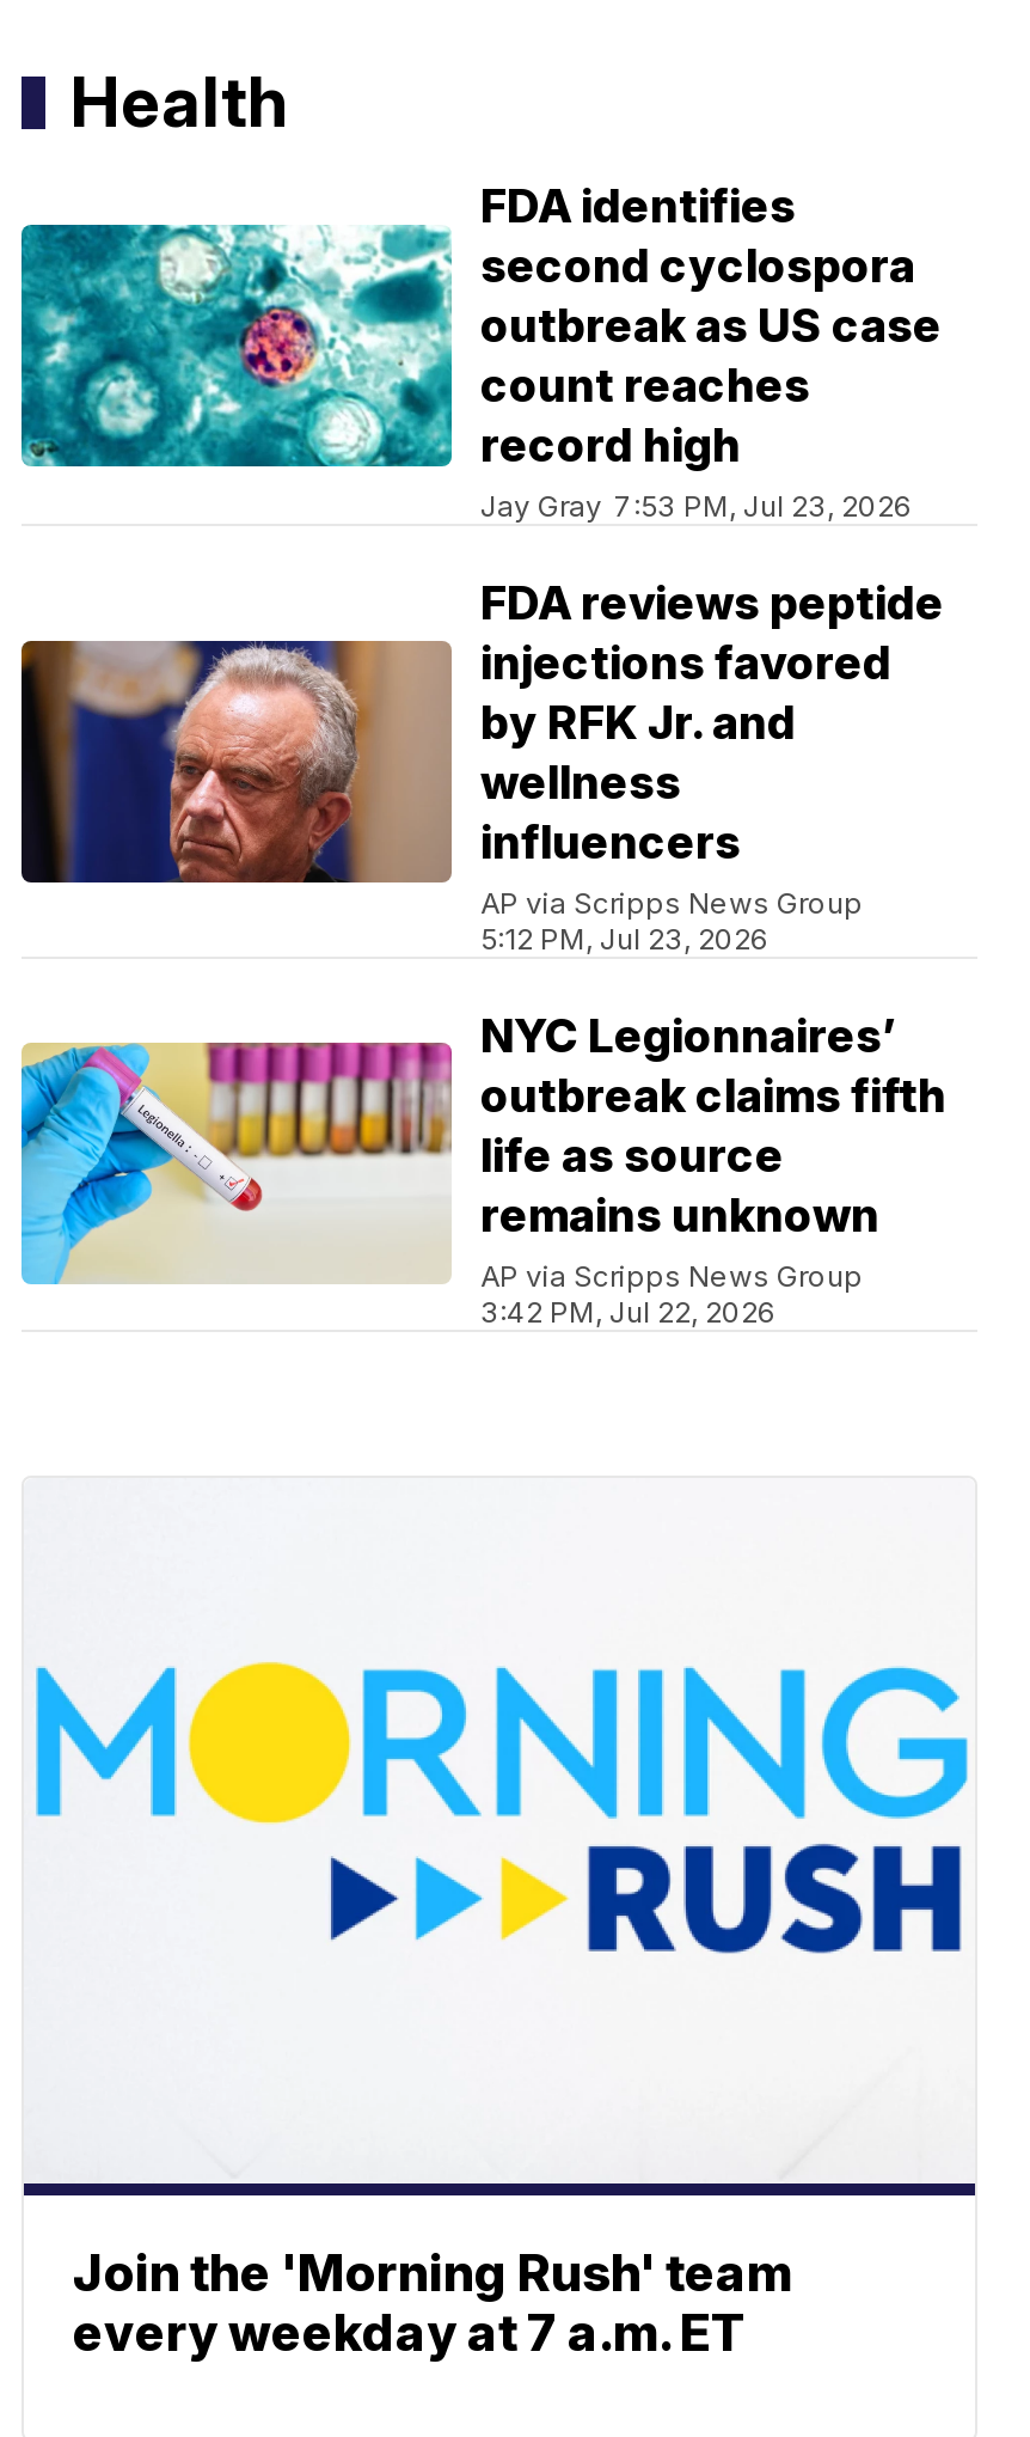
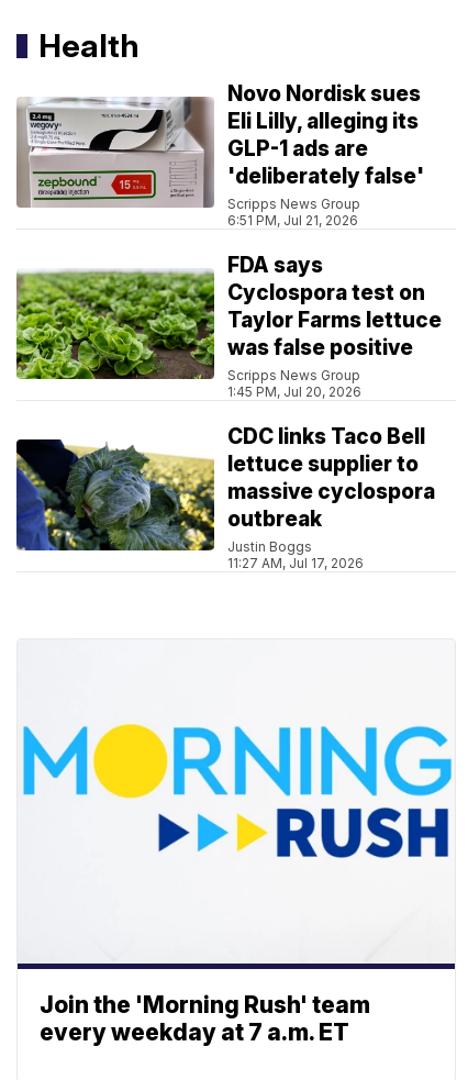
[19,181,942,525] [image] | FDA identifies | second cyclospora | outbreak as US case | count reaches | record high | Jay Gray 7:53 PM, Jul 23, 2026 -> [15,82,424,229] [image] | Novo Nordisk sues | Eli Lilly, alleging its | GLP-1 ads are | 'deliberately false' | Scripps News Group | 6:51 PM, Jul 21, 2026
[19,578,944,958] [image] | FDA reviews peptide | injections favored | by RFK Jr. and | wellness | influencers | AP via Scripps News Group | 5:12 PM, Jul 23, 2026 -> [15,253,442,400] [image] | FDA says | Cyclospora test on | Taylor Farms lettuce | was false positive | Scripps News Group | 1:45 PM, Jul 20, 2026
[19,1010,946,1331] [image] | NYC Legionnaires’ | outbreak claims fifth | life as source | remains unknown | AP via Scripps News Group | 3:42 PM, Jul 22, 2026 -> [15,425,435,572] [image] | CDC links Taco Bell | lettuce supplier to | massive cyclospora | outbreak | Justin Boggs | 11:27 AM, Jul 17, 2026

